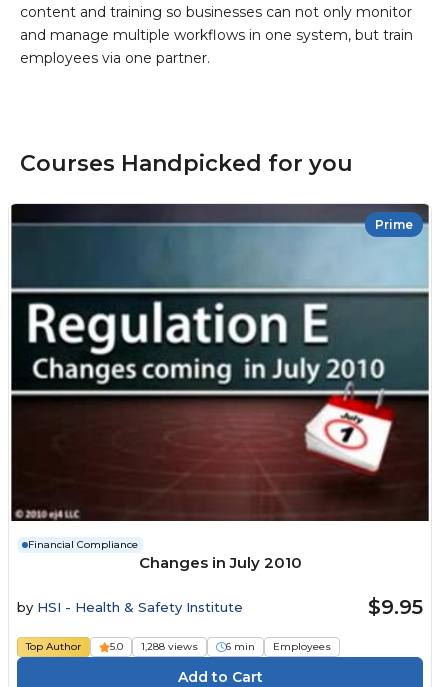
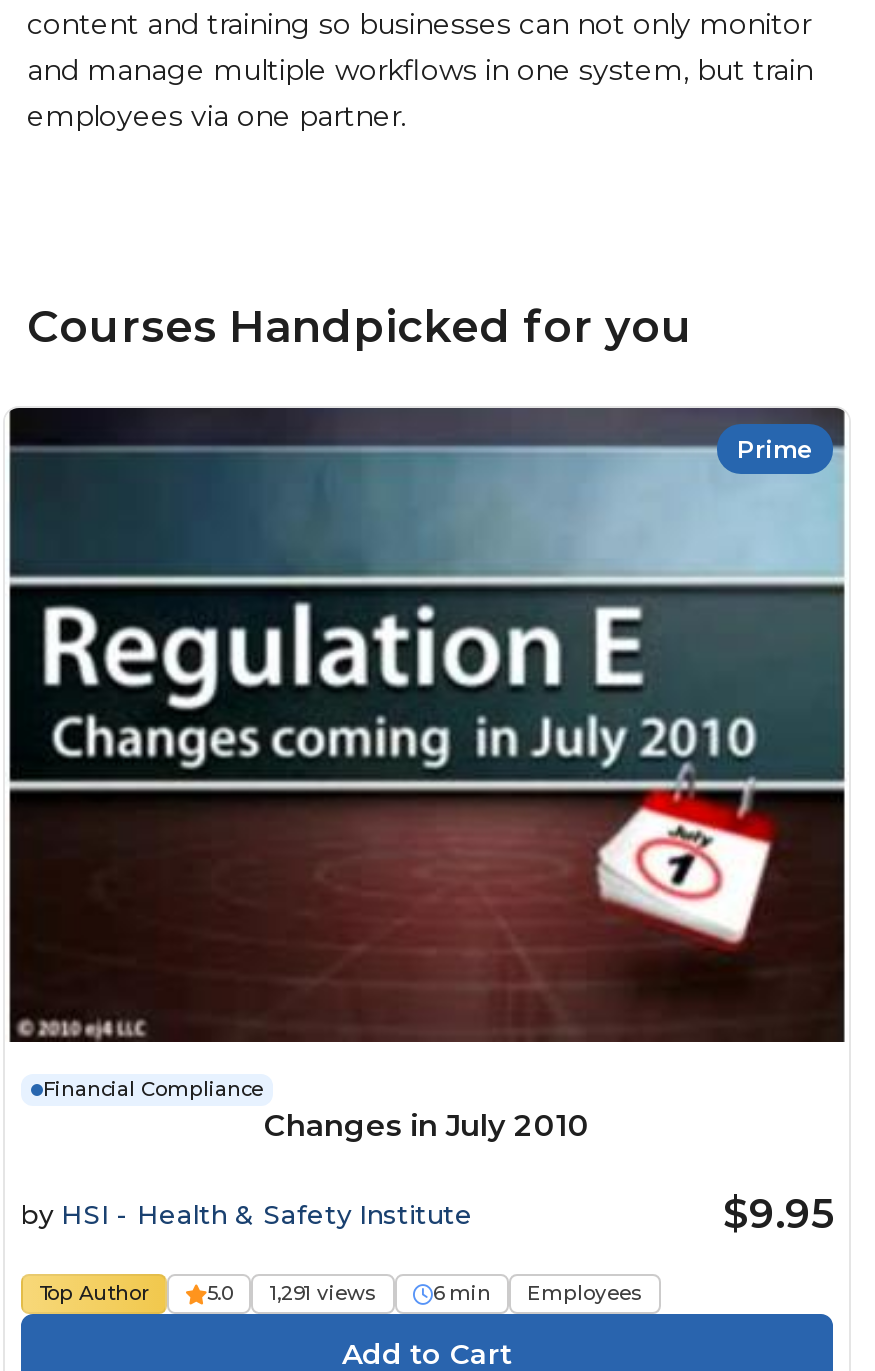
[110,639,198,652] 5.0 1,288 views -> [207,1279,377,1305] 5.0 1,291 views

